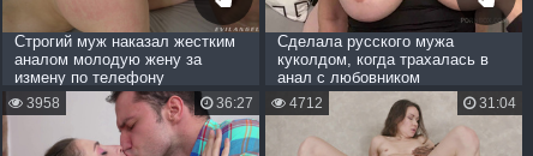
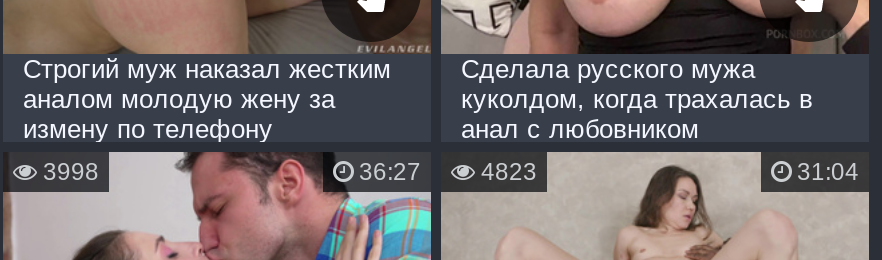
[23,95,60,112] 3958 -> [37,159,99,187] 3998
[212,95,323,112] 36:27 4712 -> [353,159,537,187] 36:27 4823

